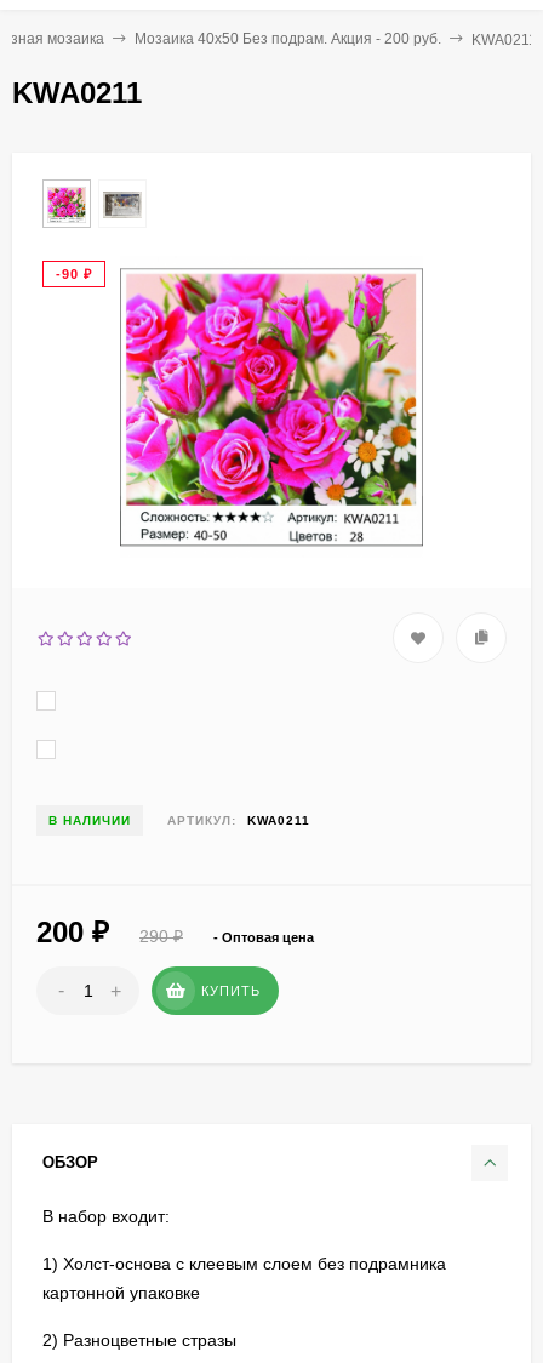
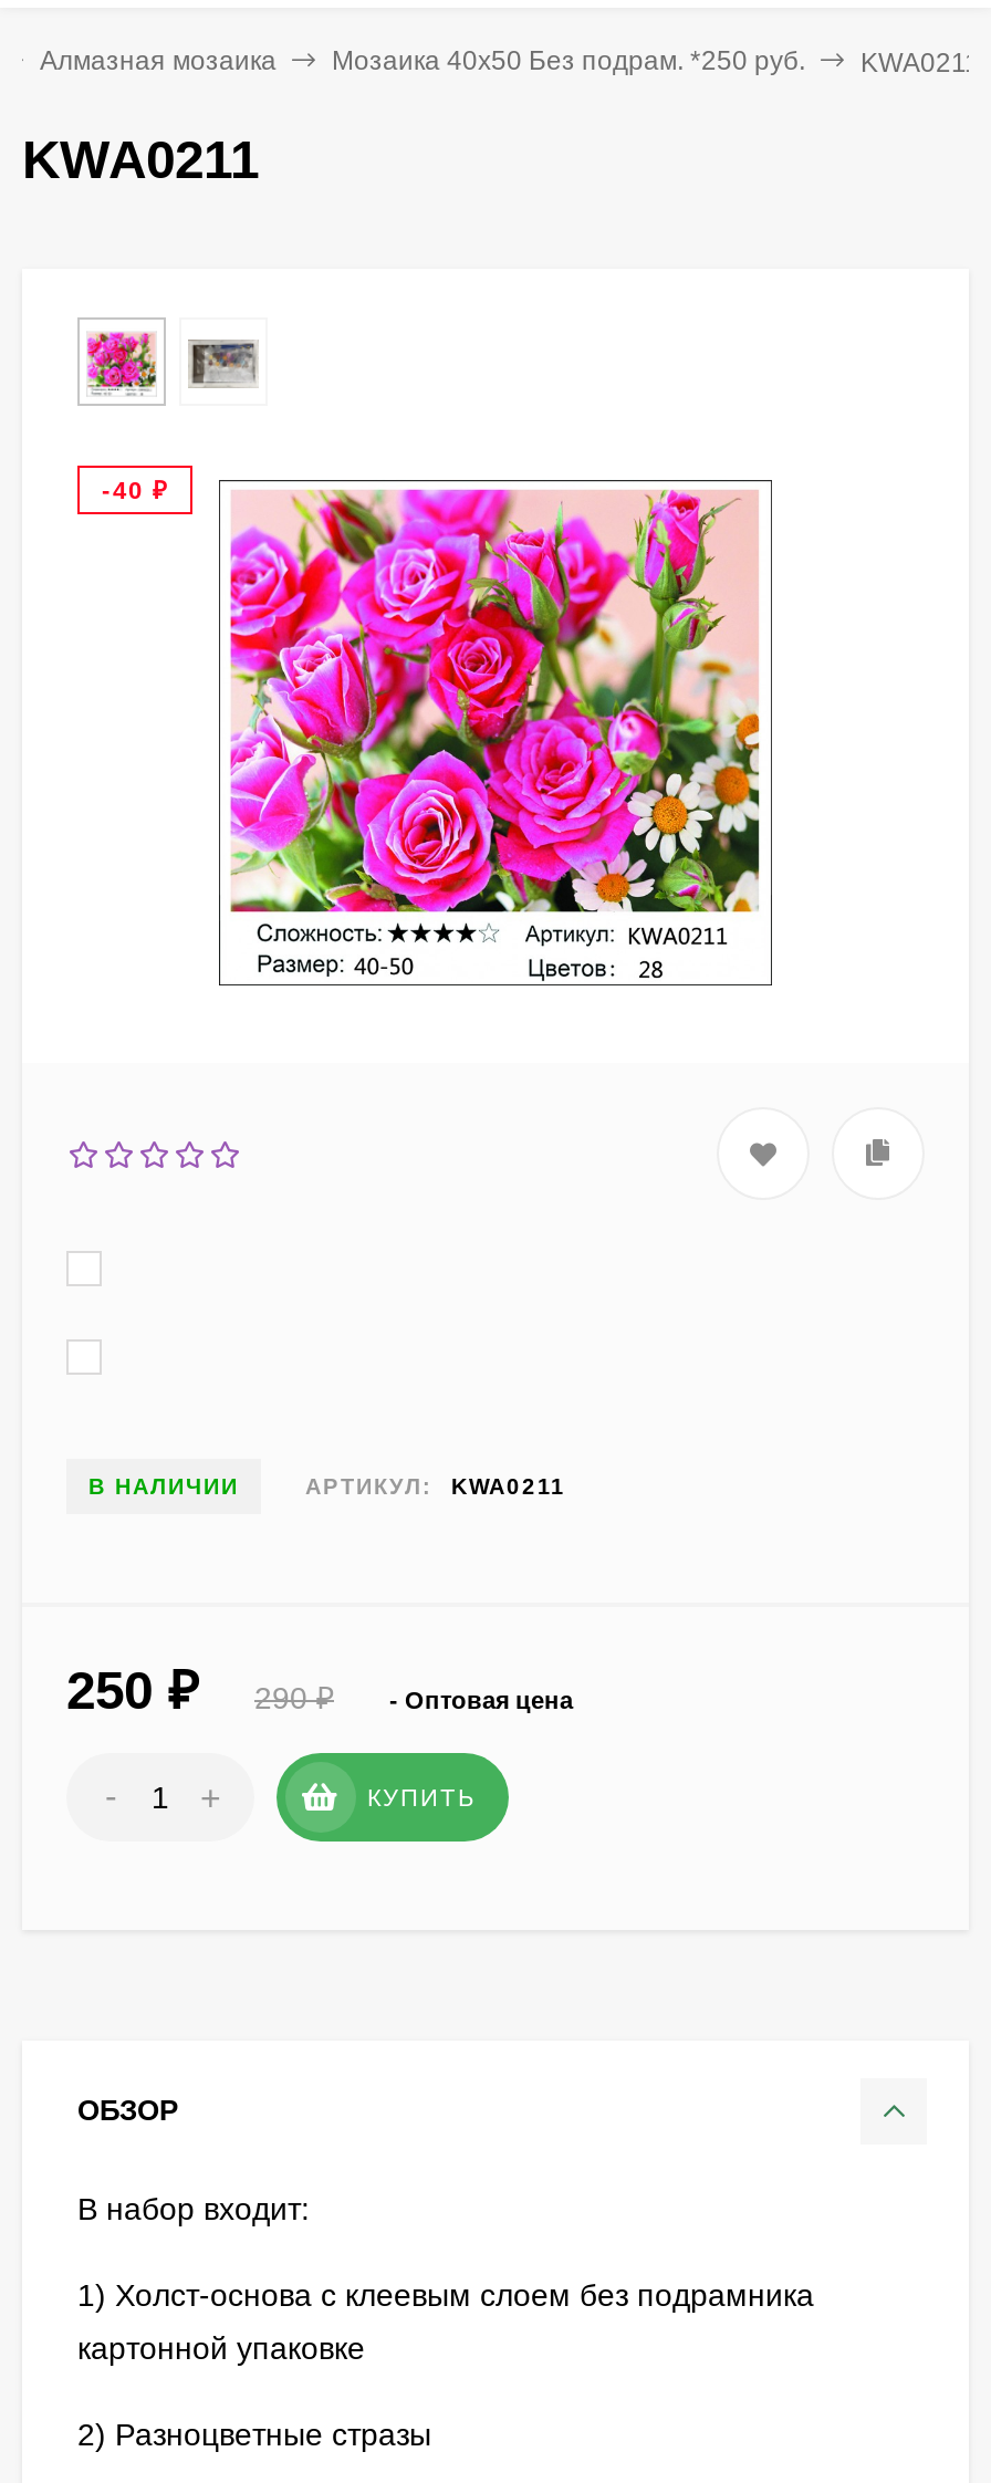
[135,30,441,47] Мозаика 40х50 Без подрам. Акция - 200 руб. -> [332,45,805,76] Мозаика 40х50 Без подрам. *250 руб.
[56,267,92,281] -90 ₽ -> [102,477,168,503] -40 ₽
[36,916,183,949] 200 ₽ 290₽ -> [66,1661,334,1721] 250 ₽ 290₽

